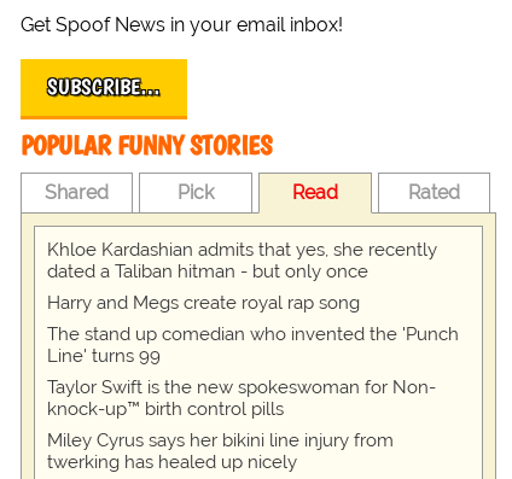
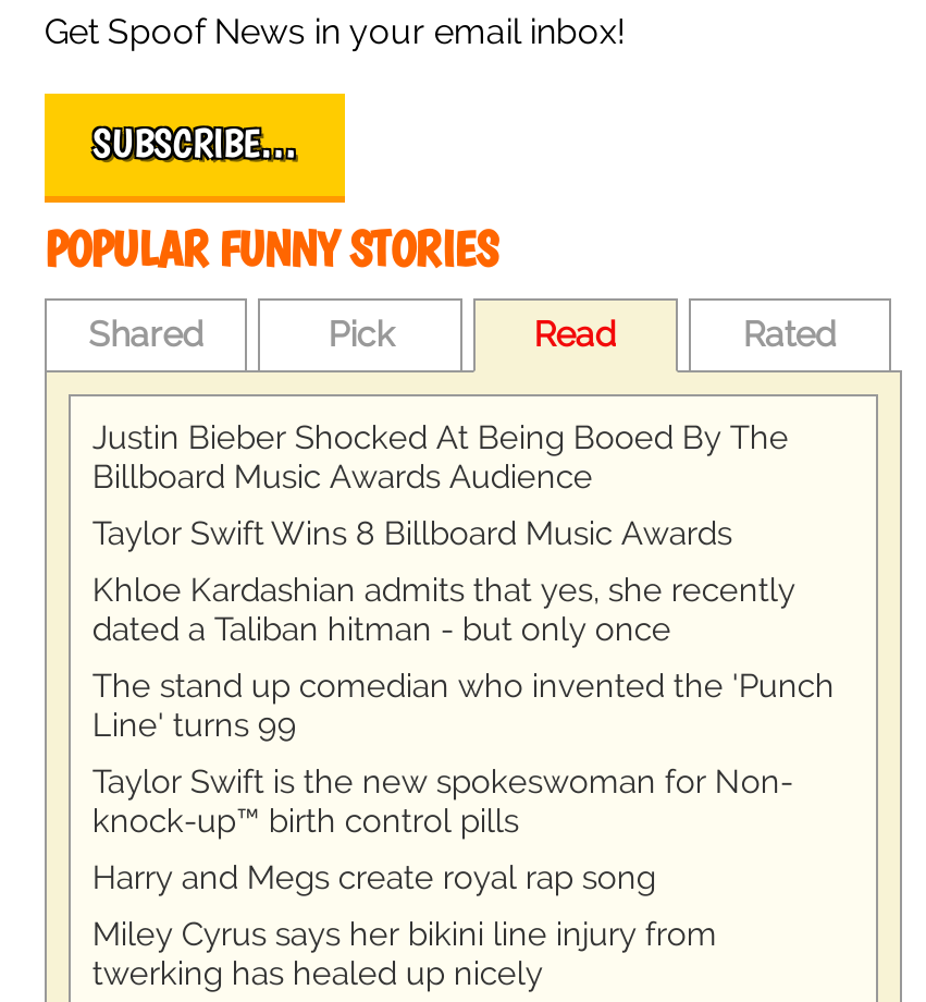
none -> [92,417,789,552] Justin Bieber Shocked At Being Booed By The | Billboard Music Awards Audience | Taylor Swift Wins 8 Billboard Music Awards
moved [47,292,360,314] -> [92,857,656,896]: Harry and Megs create royal rap song

